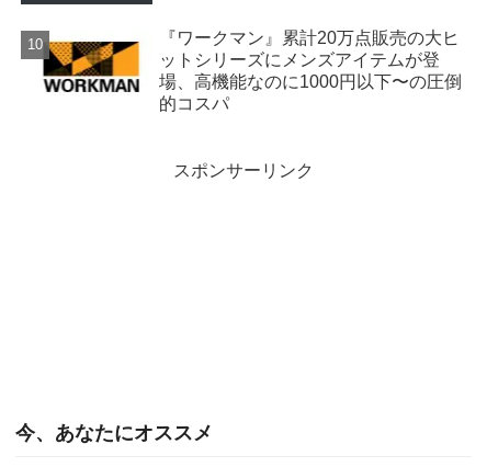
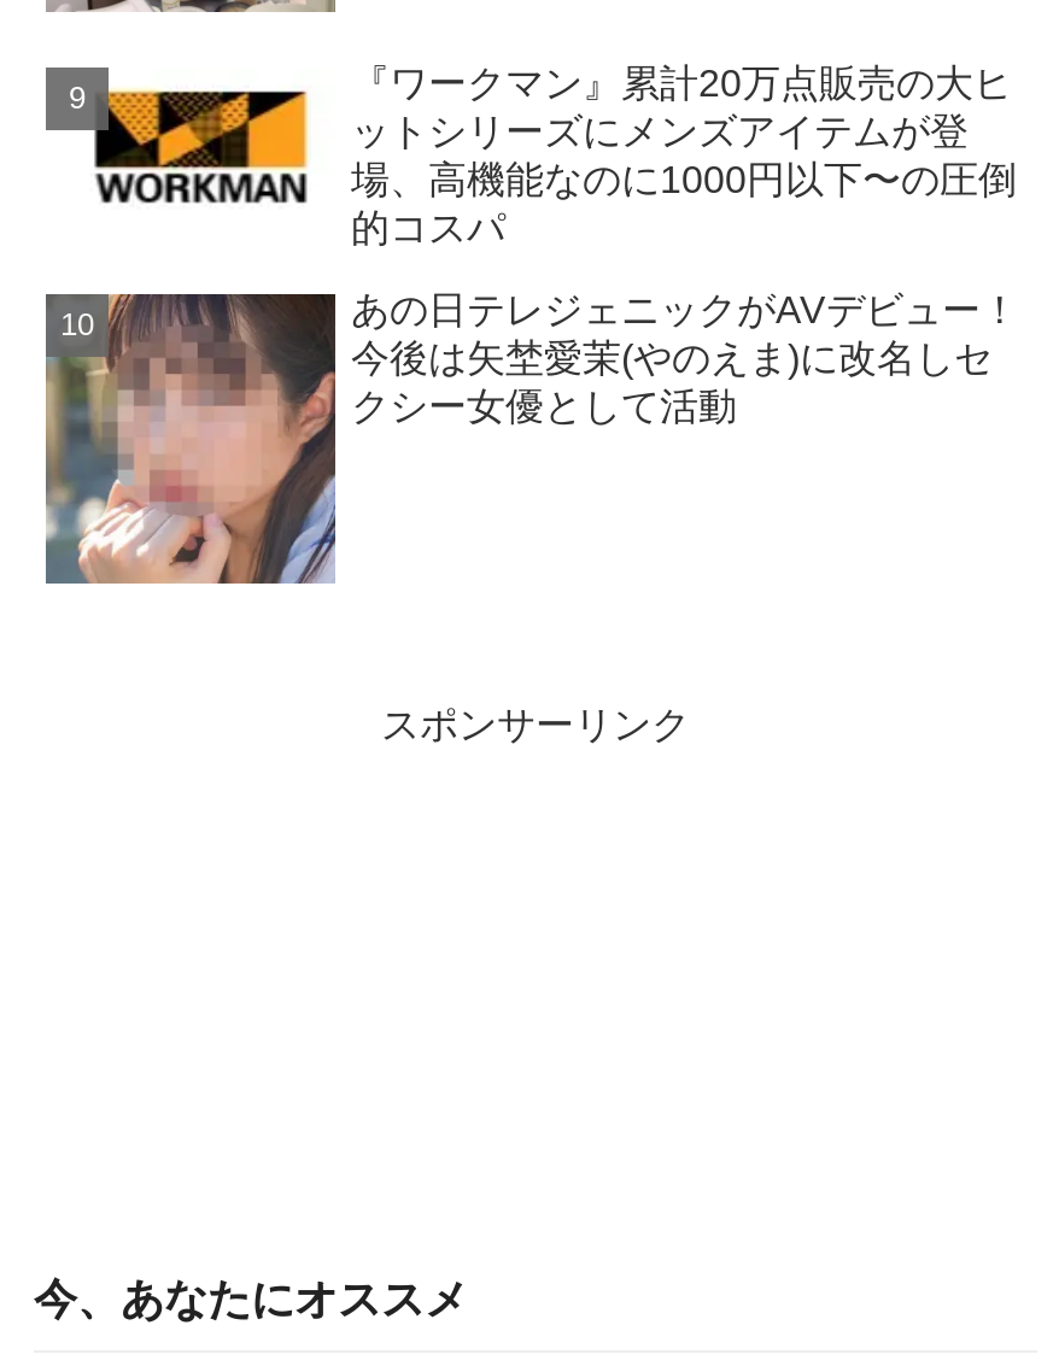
none -> [43,291,1019,586] [image] | あの日テレジェニックがAVデビュー！ | 今後は矢埜愛茉(やのえま)に改名しセ | クシー女優として活動

